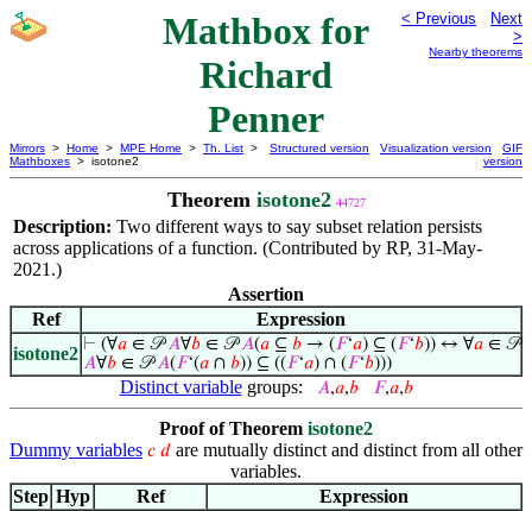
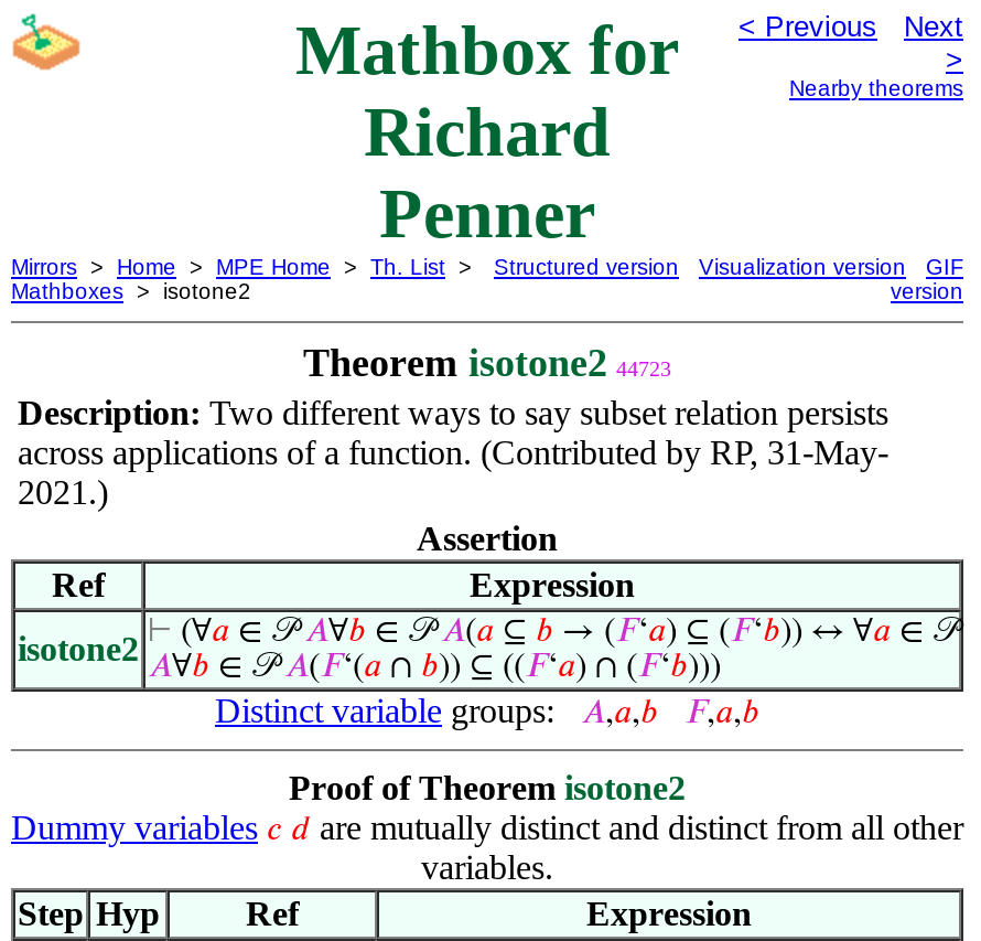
[167,188,365,212] Theorem isotone2 44727 -> [303,341,671,385] Theorem isotone2 44723

